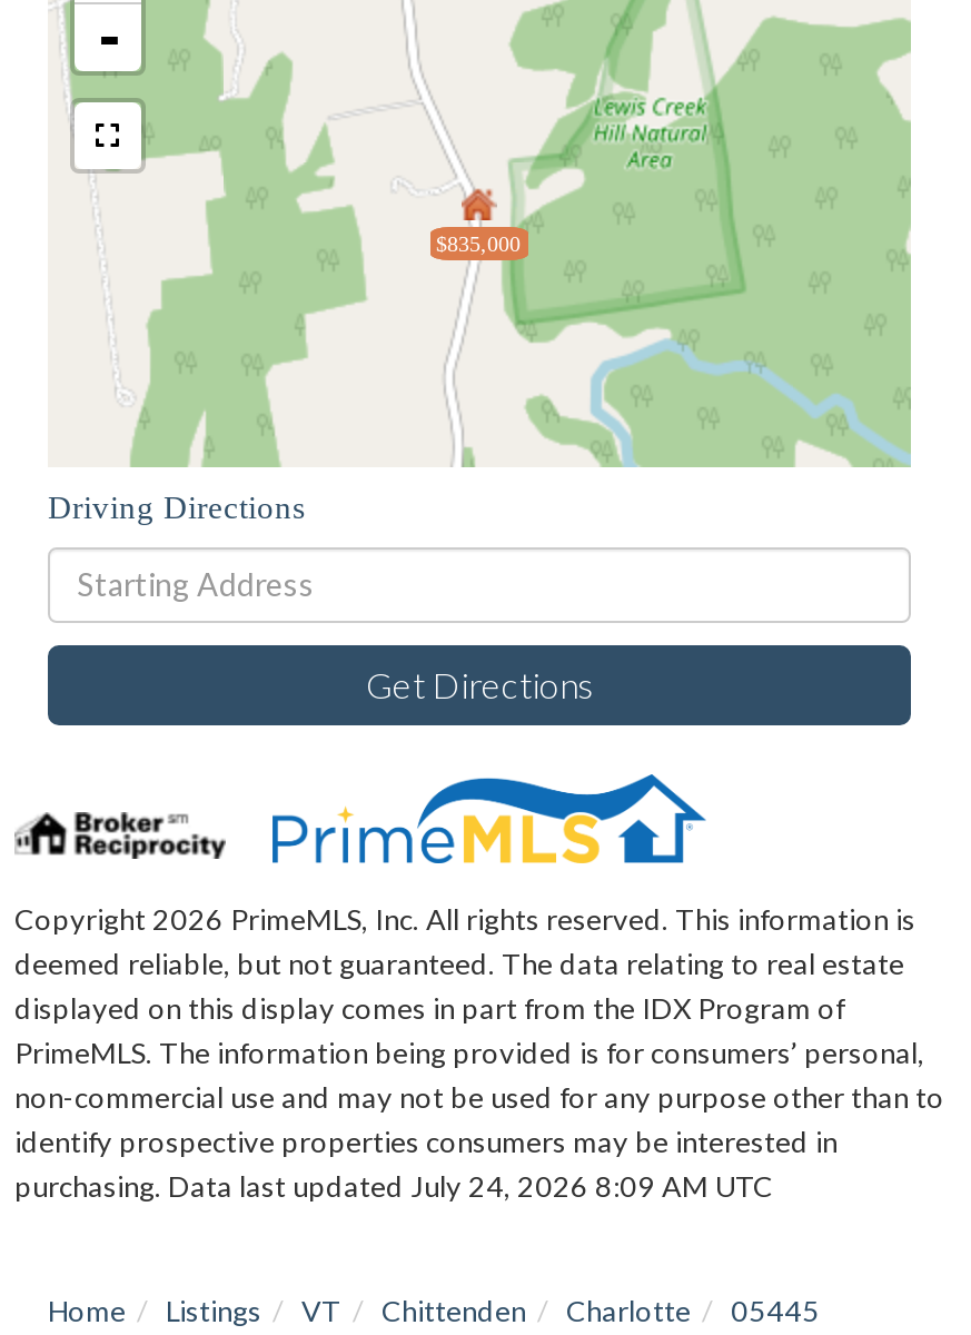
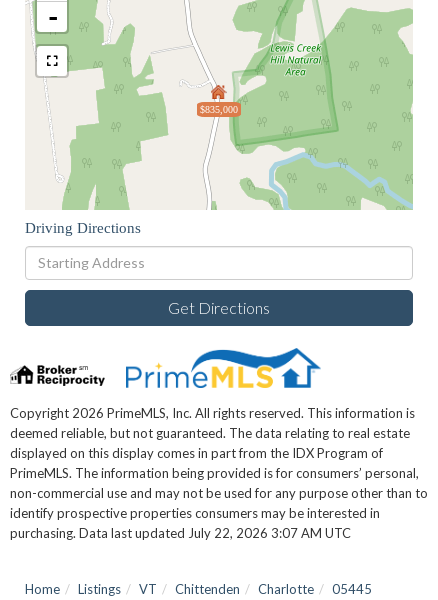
[14,1167,773,1203] purchasing. Data last updated July 24, 2026 8:09 AM UTC -> [10,525,351,541] purchasing. Data last updated July 22, 2026 3:07 AM UTC

